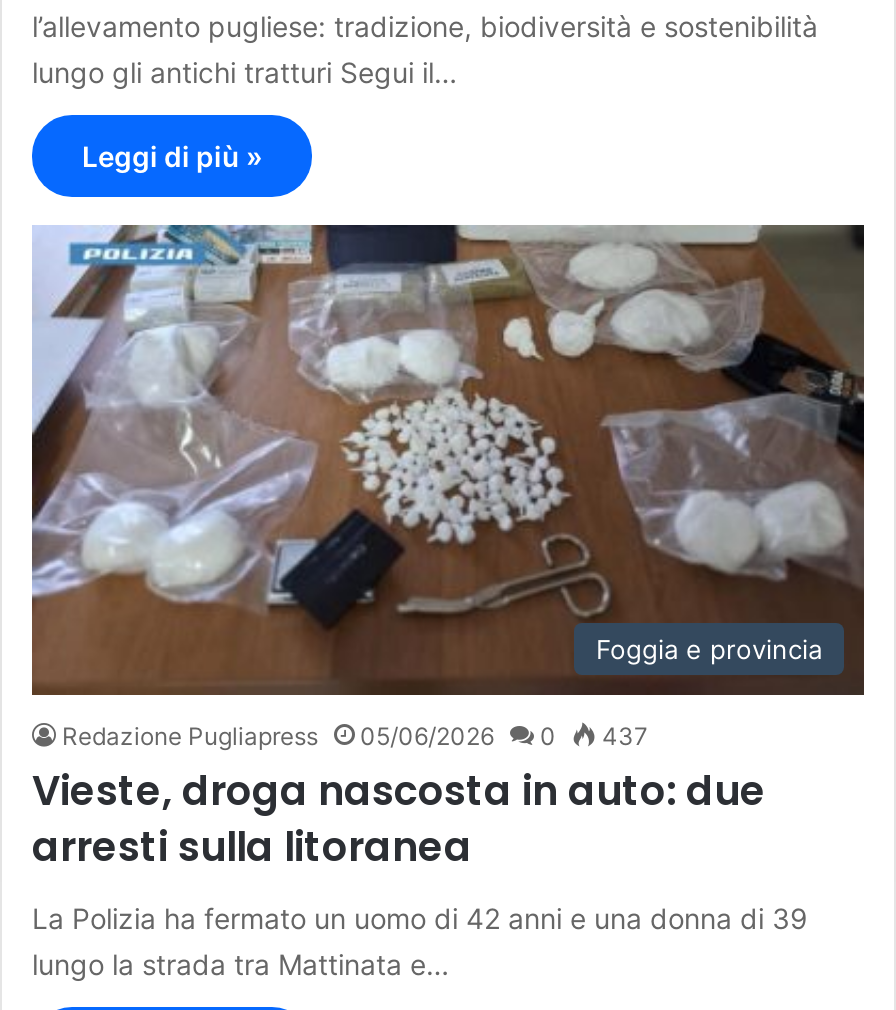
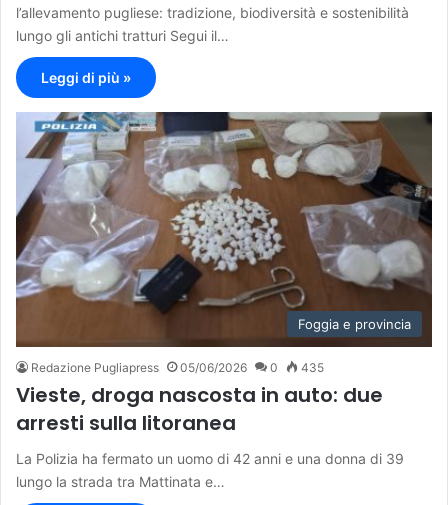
[62,720,648,750] Redazione Pugliapress 05/06/2026 0 437 -> [31,360,324,375] Redazione Pugliapress 05/06/2026 0 435

